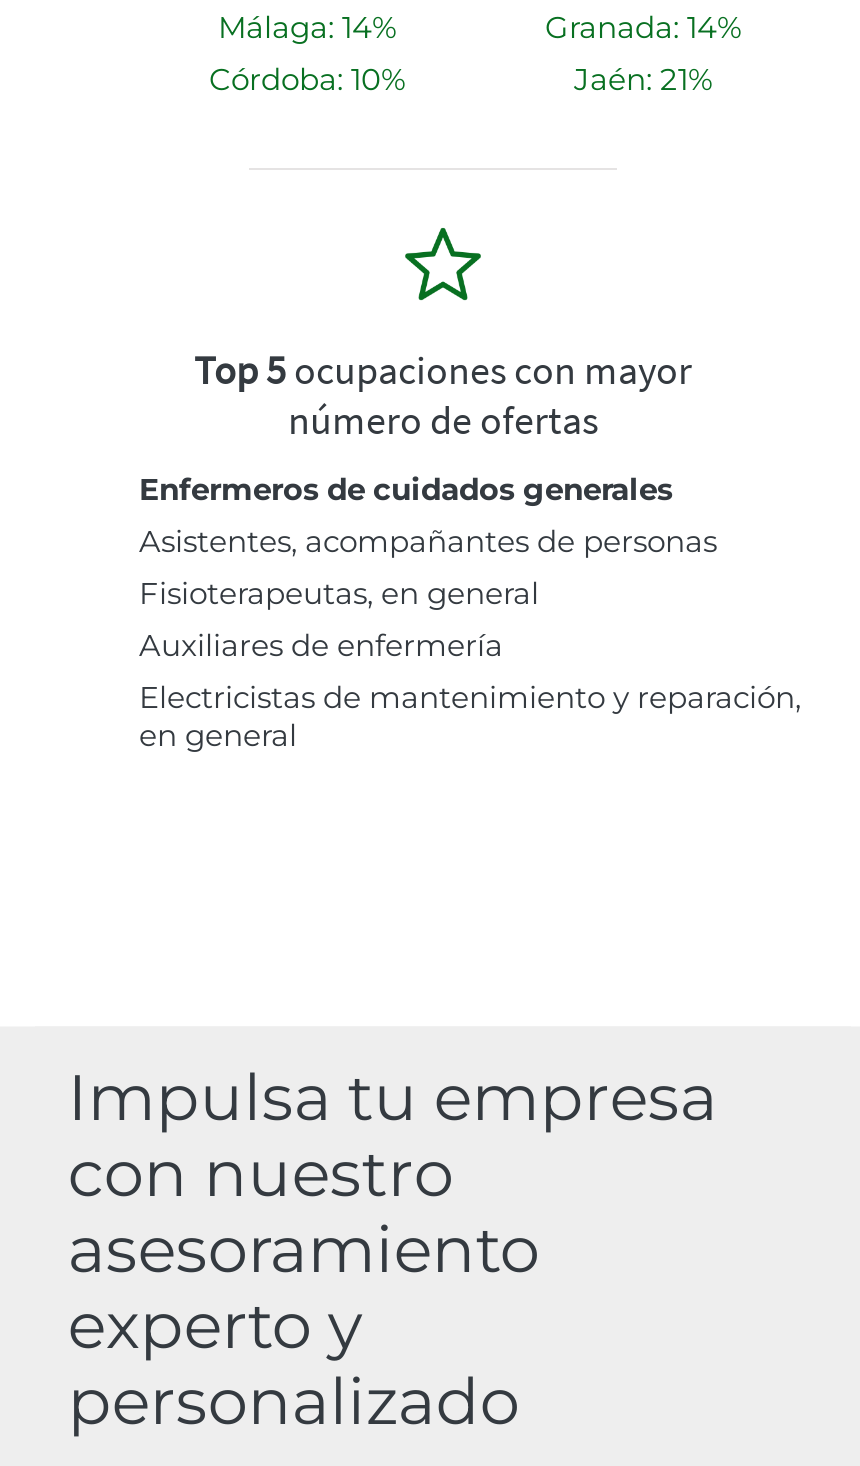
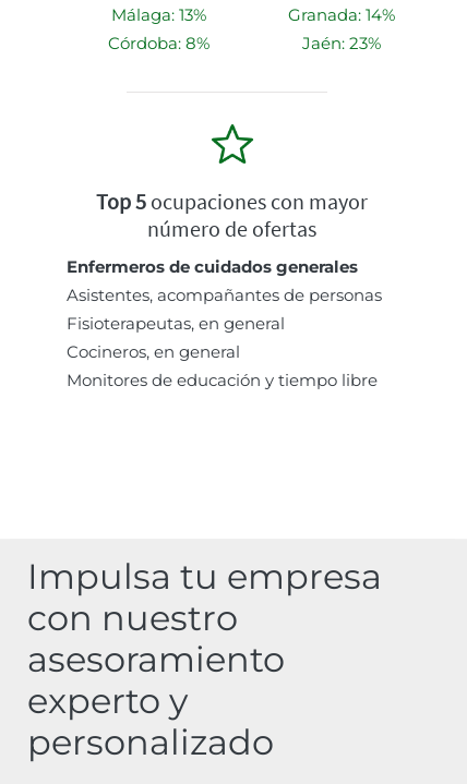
[218,8,396,46] Málaga: 14% -> [111,5,206,25] Málaga: 13%
[209,60,405,98] Córdoba: 10% -> [107,33,209,54] Córdoba: 8%
[574,60,712,98] Jaén: 21% -> [302,33,381,54] Jaén: 23%
[139,626,801,754] Auxiliares de enfermería | Electricistas de mantenimiento y reparación, | en general -> [67,342,378,391] Cocineros, en general | Monitores de educación y tiempo libre

